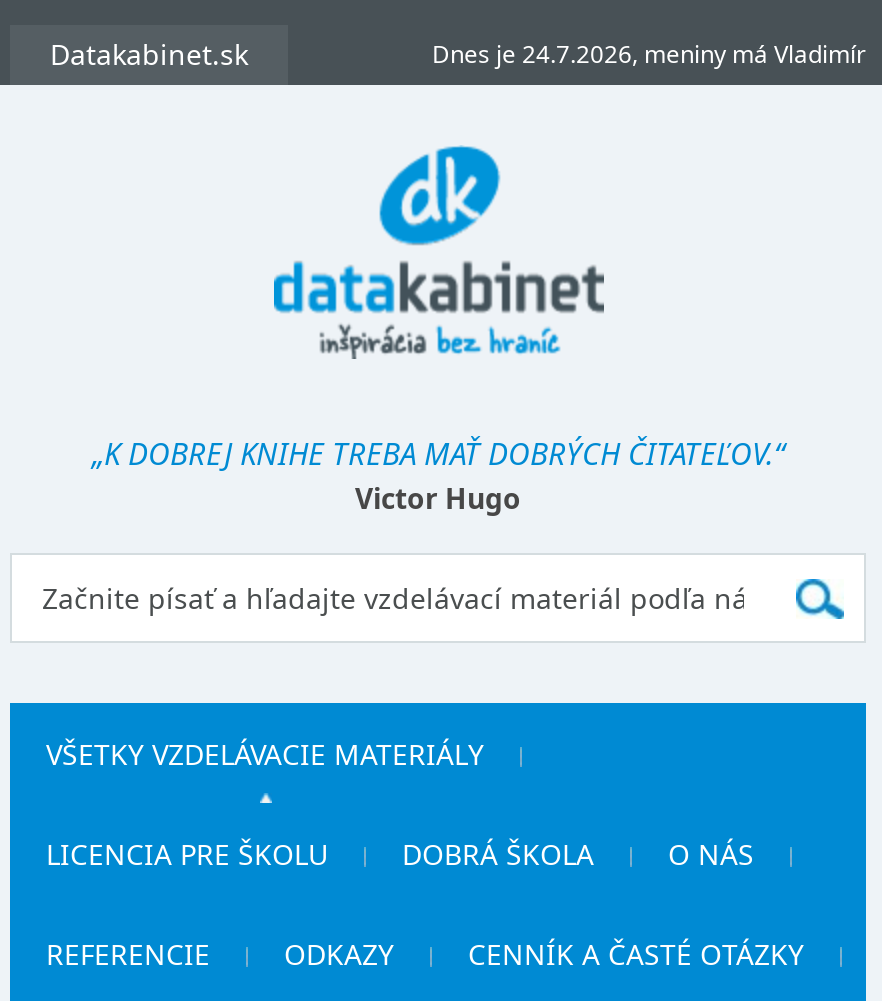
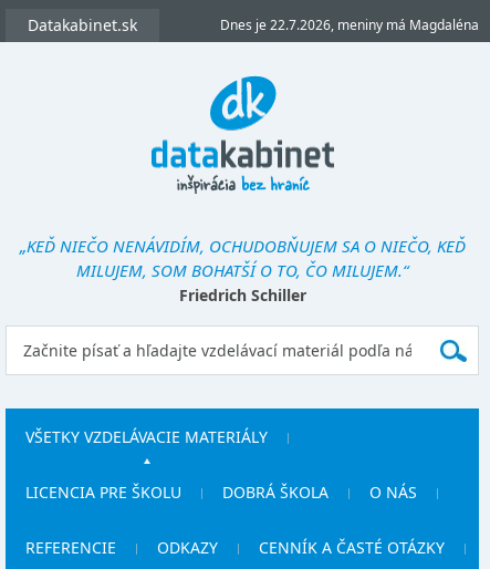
[432,37,866,71] Dnes je 24.7.2026, meniny má Vladimír -> [220,15,479,34] Dnes je 22.7.2026, meniny má Magdaléna
[92,433,784,517] „K DOBREJ KNIHE TREBA MAŤ DOBRÝCH ČITATEĽOV.“ | Victor Hugo -> [19,235,465,306] „KEĎ NIEČO NENÁVIDÍM, OCHUDOBŇUJEM SA O NIEČO, KEĎ | MILUJEM, SOM BOHATŠÍ O TO, ČO MILUJEM.“ | Friedrich Schiller

